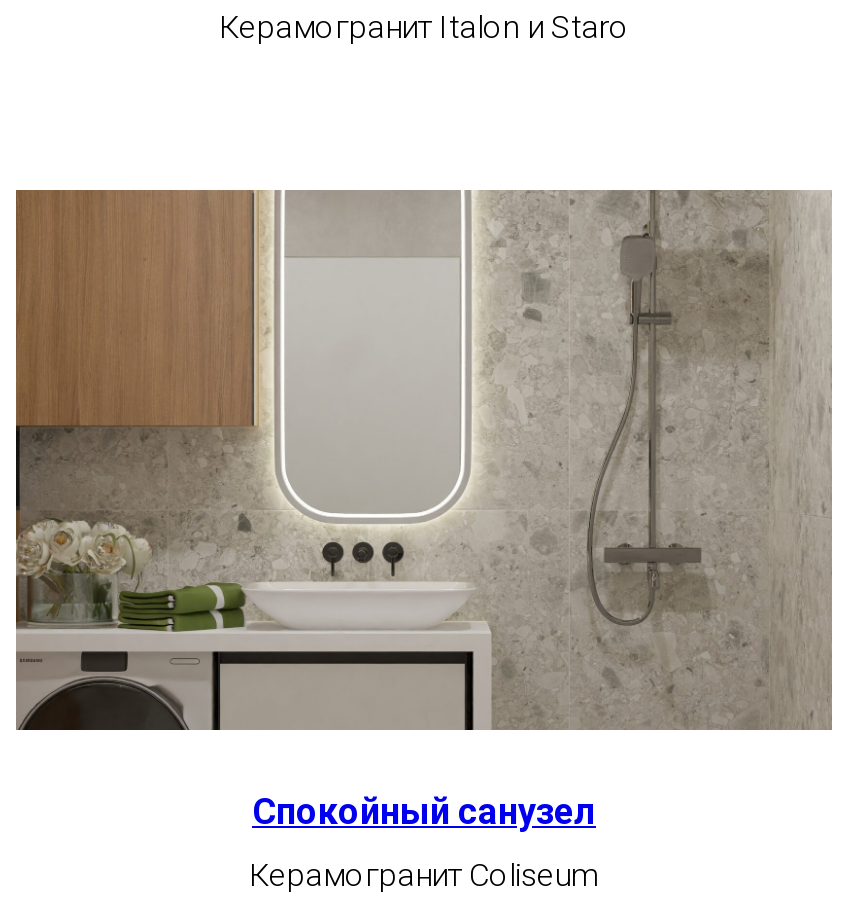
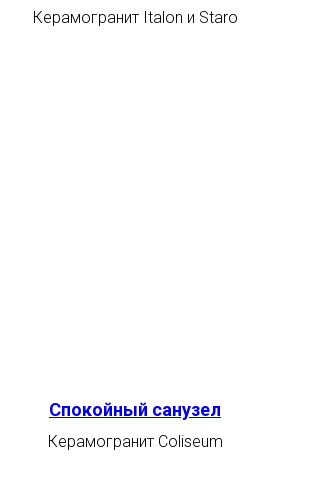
[14,188,834,732] [image] -> none

